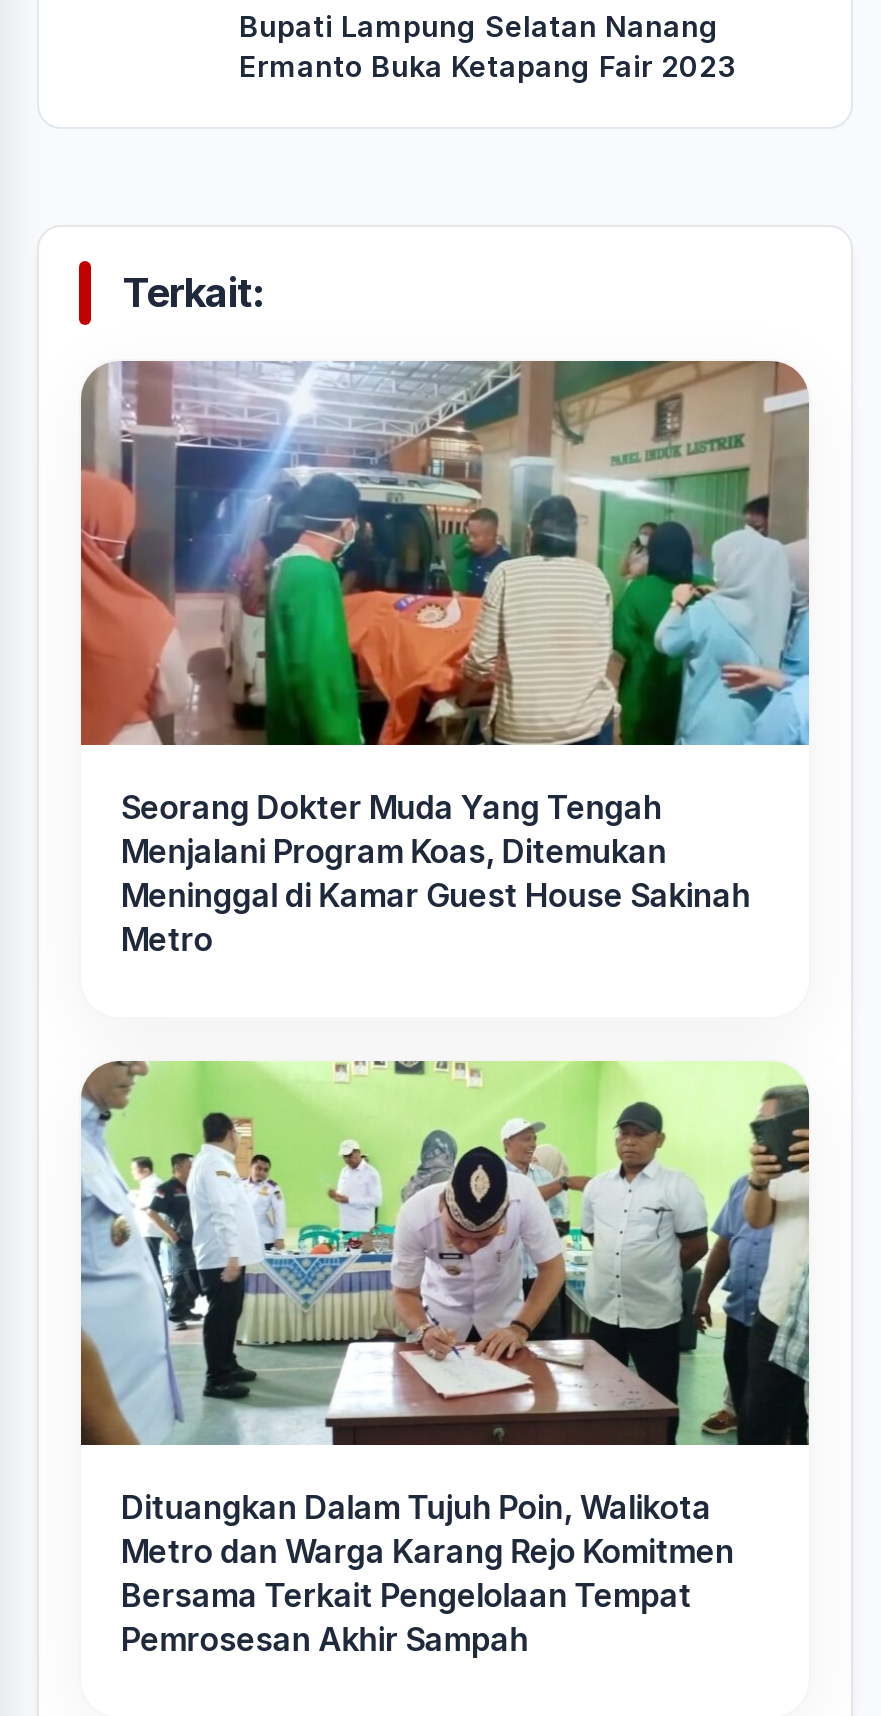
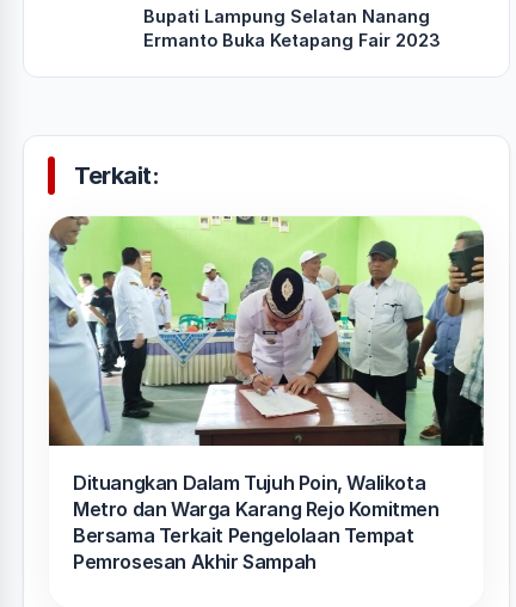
[79,358,811,960] [image] | Seorang Dokter Muda Yang Tengah | Menjalani Program Koas, Ditemukan | Meninggal di Kamar Guest House Sakinah | Metro -> none

